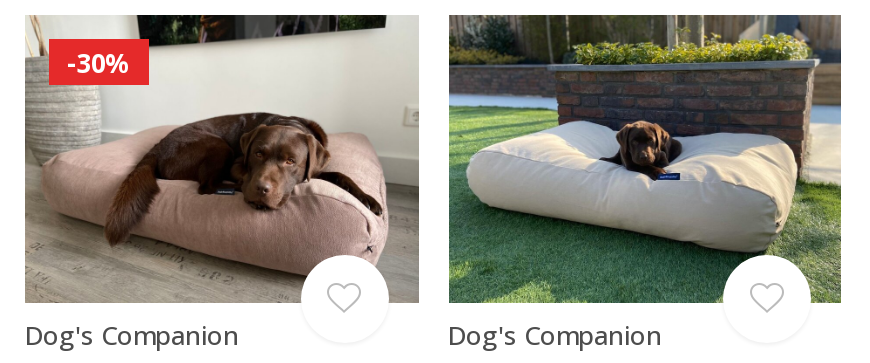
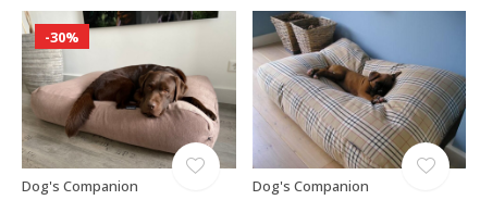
[447,13,843,305] [image] -> [253,10,467,170] [image]

